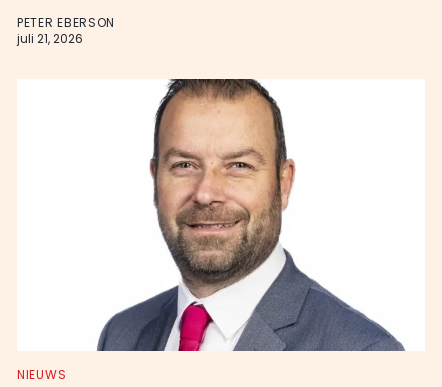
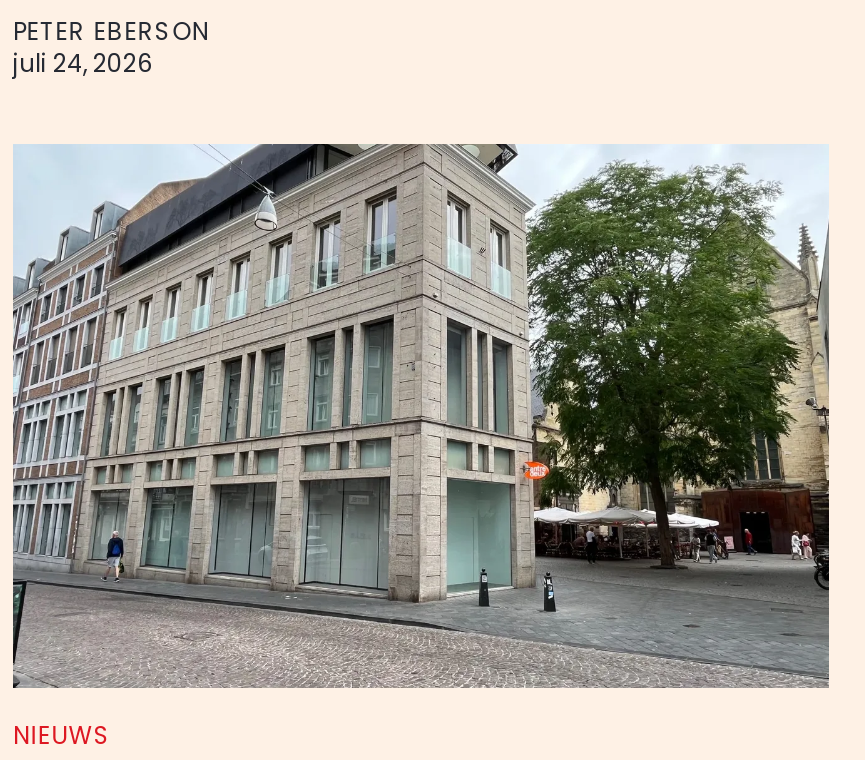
[17,30,83,47] juli 21, 2026 -> [13,46,153,80] juli 24, 2026
[17,78,425,352] [image] -> [11,142,831,690] [image]

